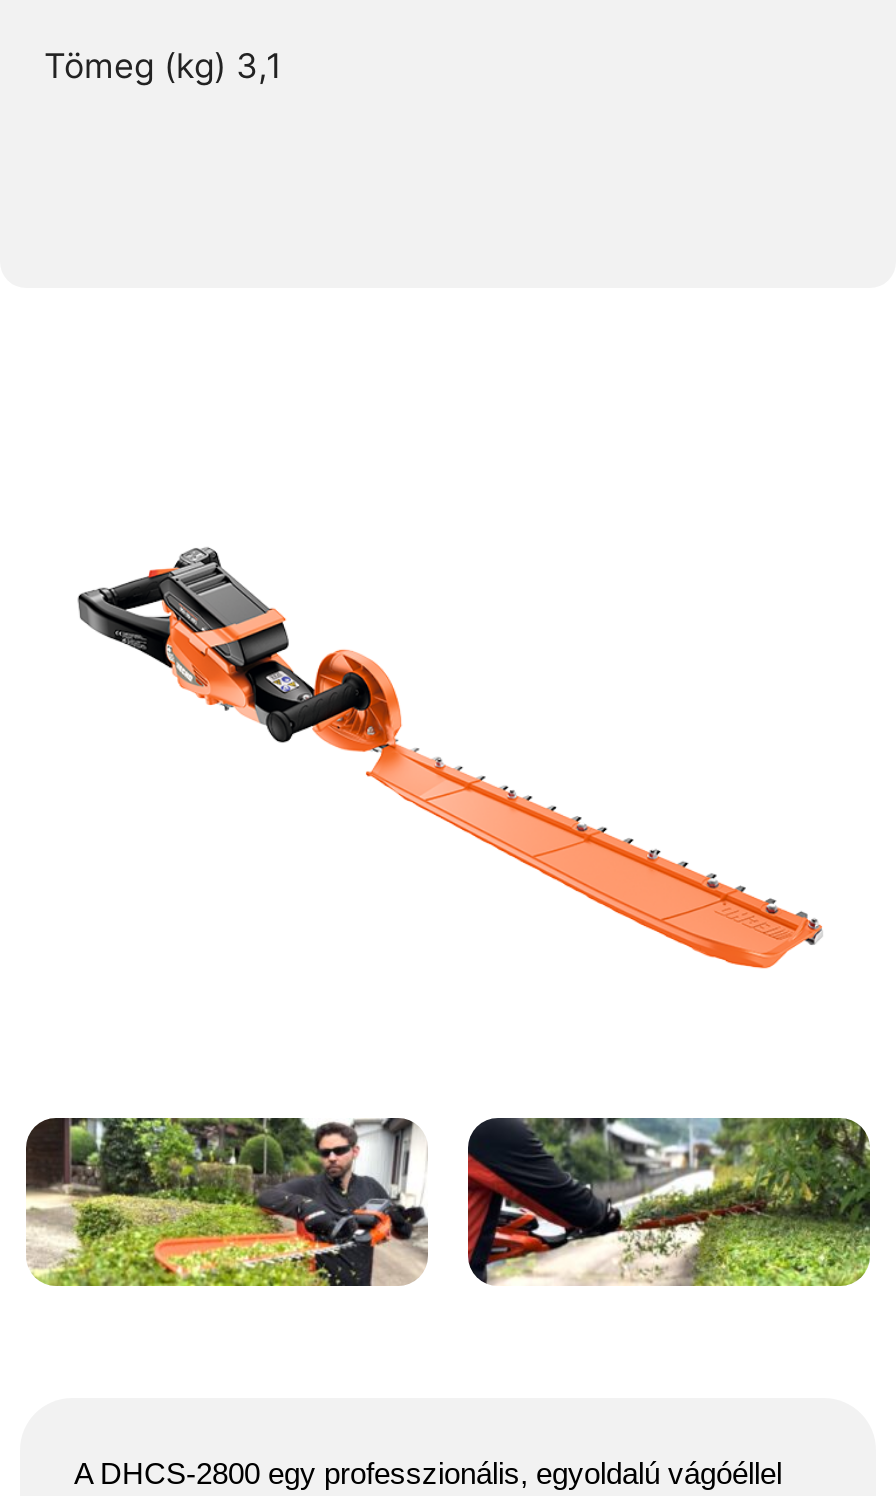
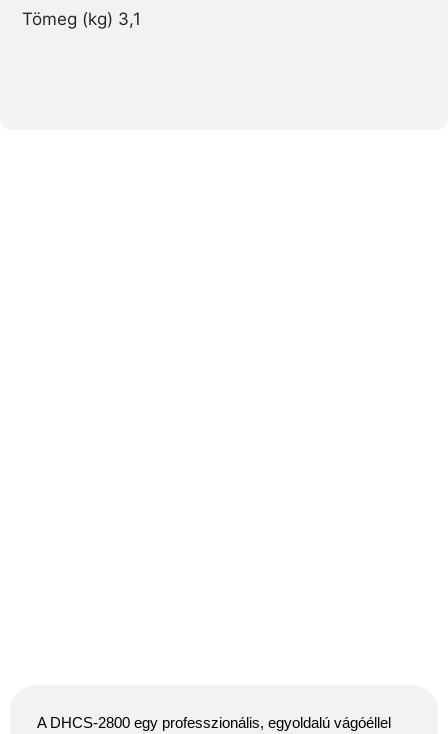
[76,546,824,970] [image] -> none
[24,1116,430,1288] [image] -> none
[466,1116,872,1288] [image] -> none

